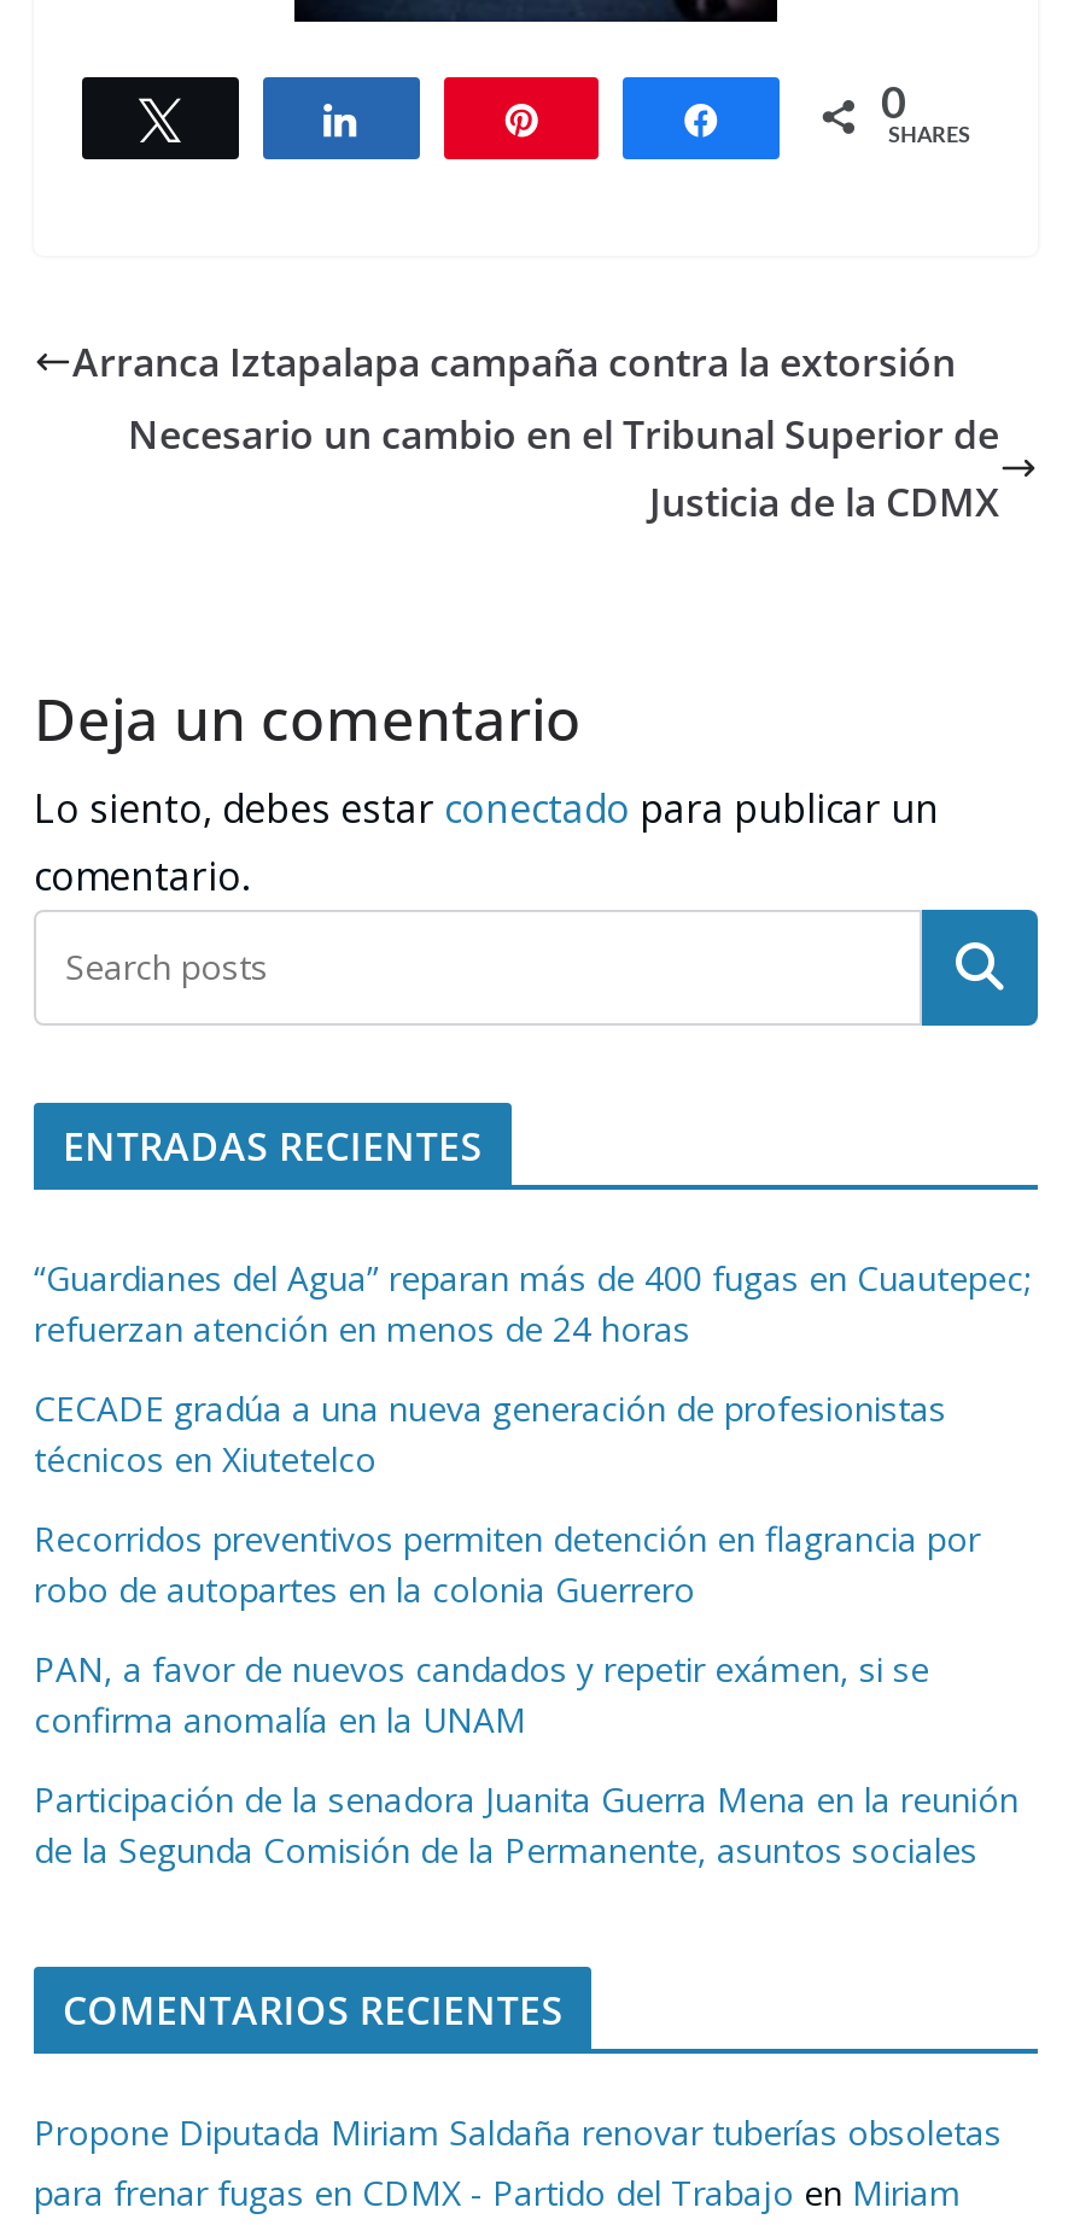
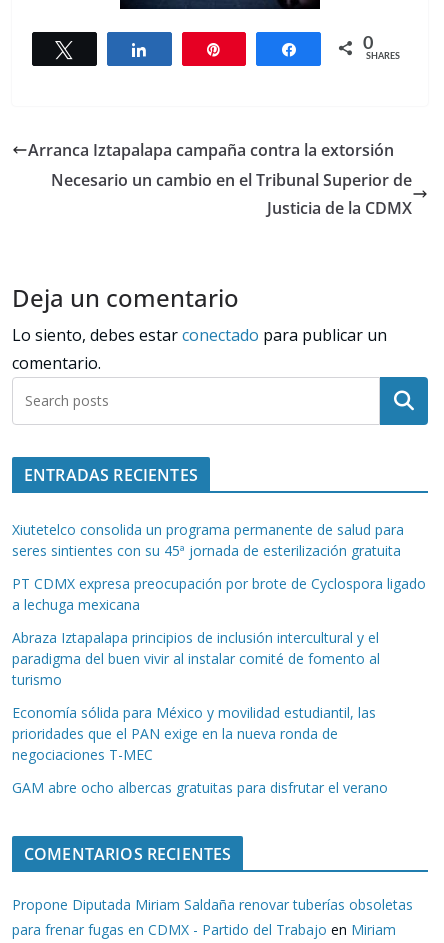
[34,1255,1031,1351] “Guardianes del Agua” reparan más de 400 fugas en Cuautepec; | refuerzan atención en menos de 24 horas -> [12,520,404,560] Xiutetelco consolida un programa permanente de salud para | seres sintientes con su 45ª jornada de esterilización gratuita
[34,1385,946,1481] CECADE gradúa a una nueva generación de profesionistas | técnicos en Xiutetelco -> [12,574,426,614] PT CDMX expresa preocupación por brote de Cyclospora ligado | a lechuga mexicana
[34,1515,980,1612] Recorridos preventivos permiten detención en flagrancia por | robo de autopartes en la colonia Guerrero -> [12,628,380,689] Abraza Iztapalapa principios de inclusión intercultural y el | paradigma del buen vivir al instalar comité de fomento al | turismo
[34,1646,929,1742] PAN, a favor de nuevos candados y repetir exámen, si se | confirma anomalía en la UNAM -> [12,703,376,764] Economía sólida para México y movilidad estudiantil, las | prioridades que el PAN exige en la nueva ronda de | negociaciones T-MEC
[34,1776,1018,1872] Participación de la senadora Juanita Guerra Mena en la reunión | de la Segunda Comisión de la Permanente, asuntos sociales -> [12,778,388,797] GAM abre ocho albercas gratuitas para disfrutar el verano

